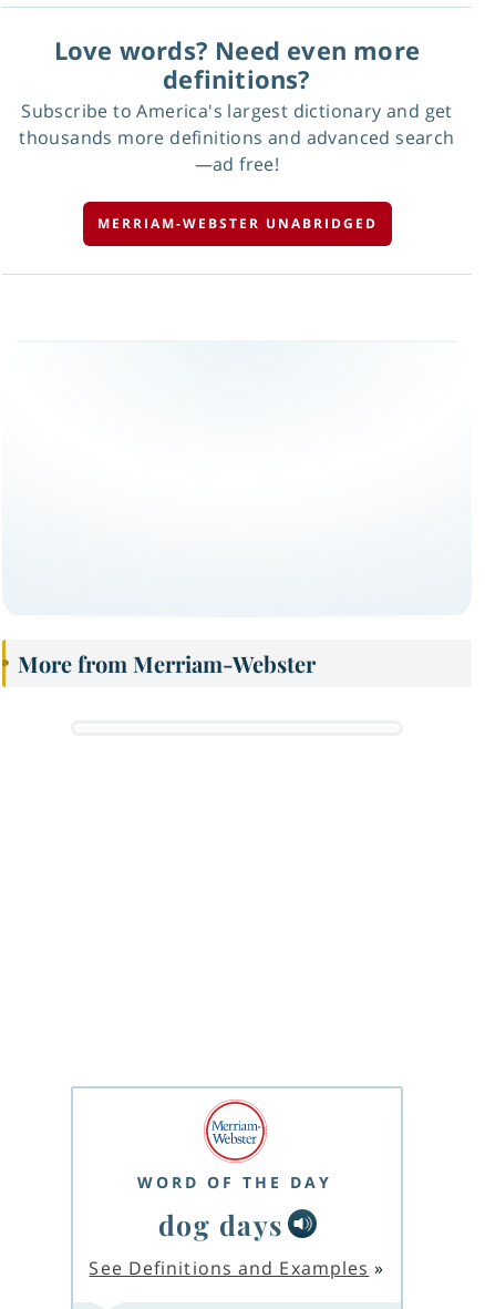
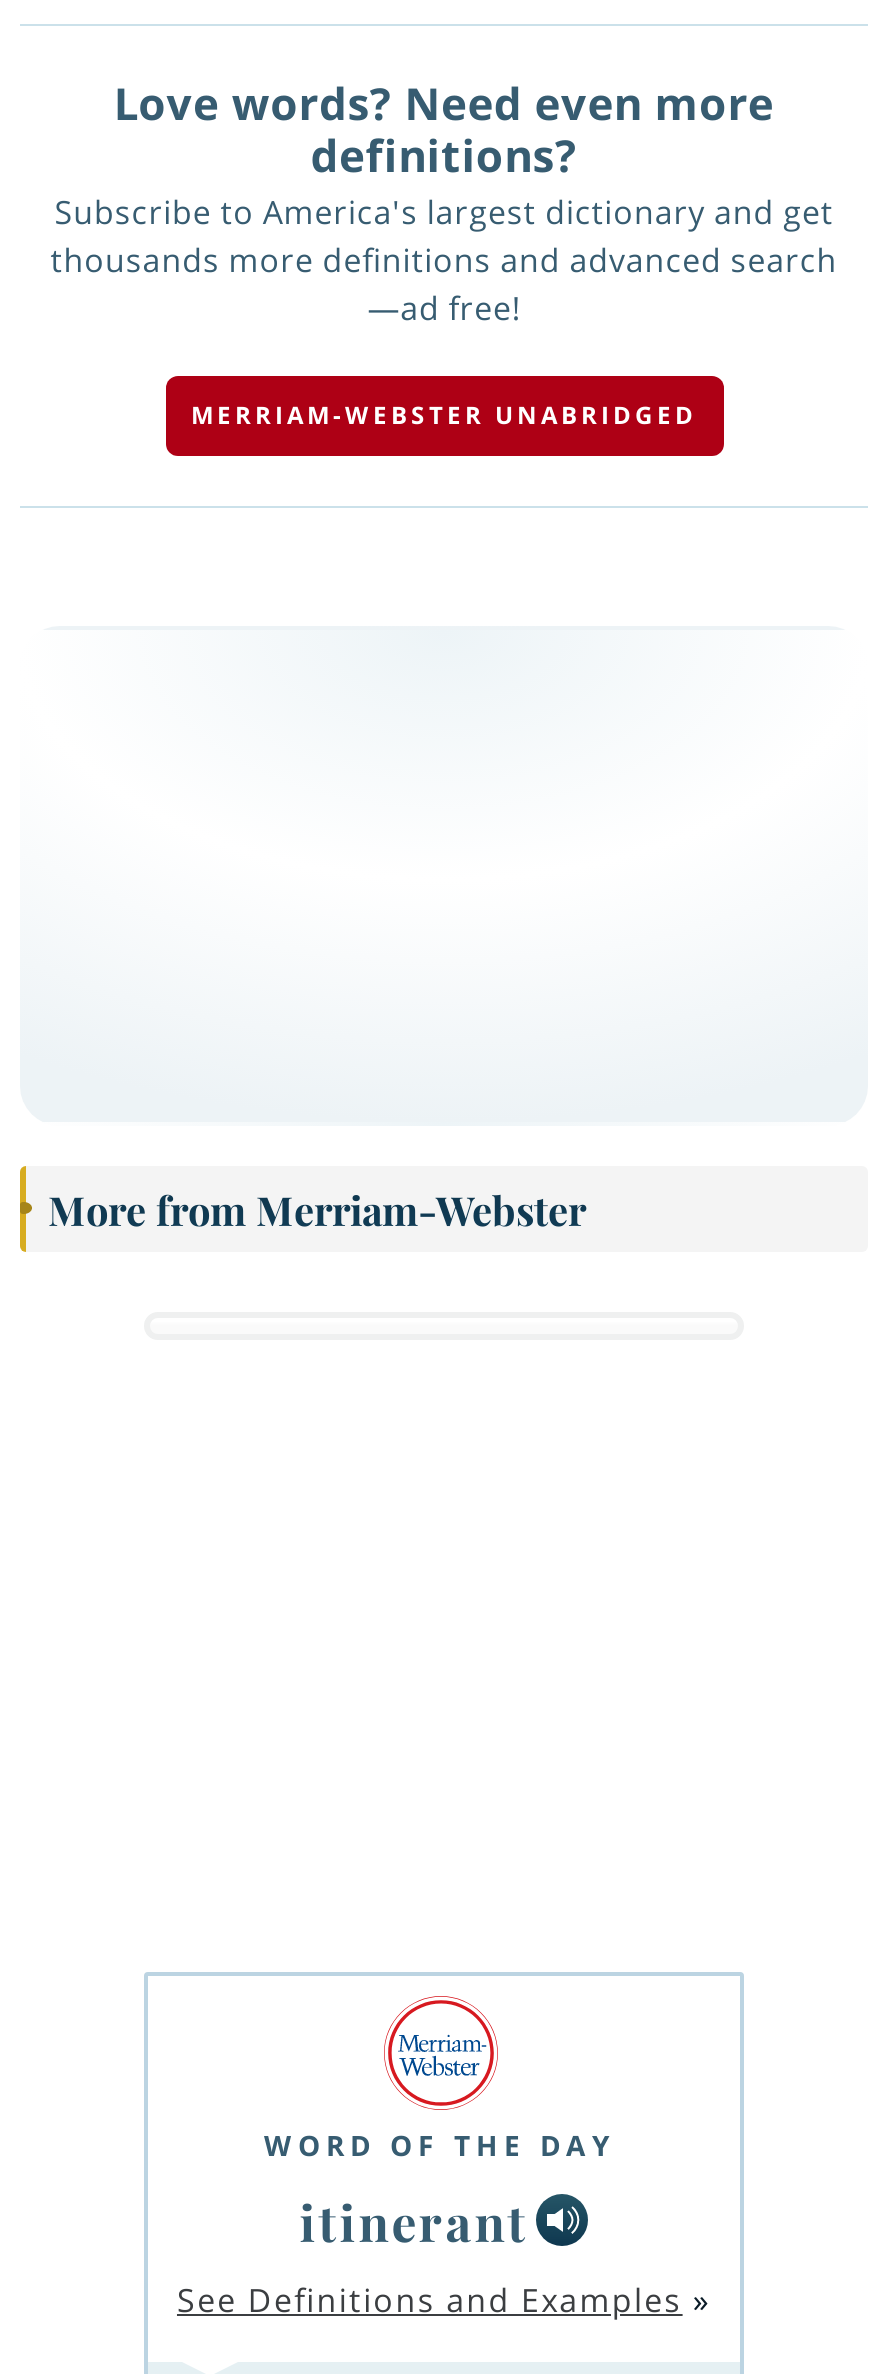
[158,1206,283,1242] dog days -> [300,2188,528,2254] itinerant

